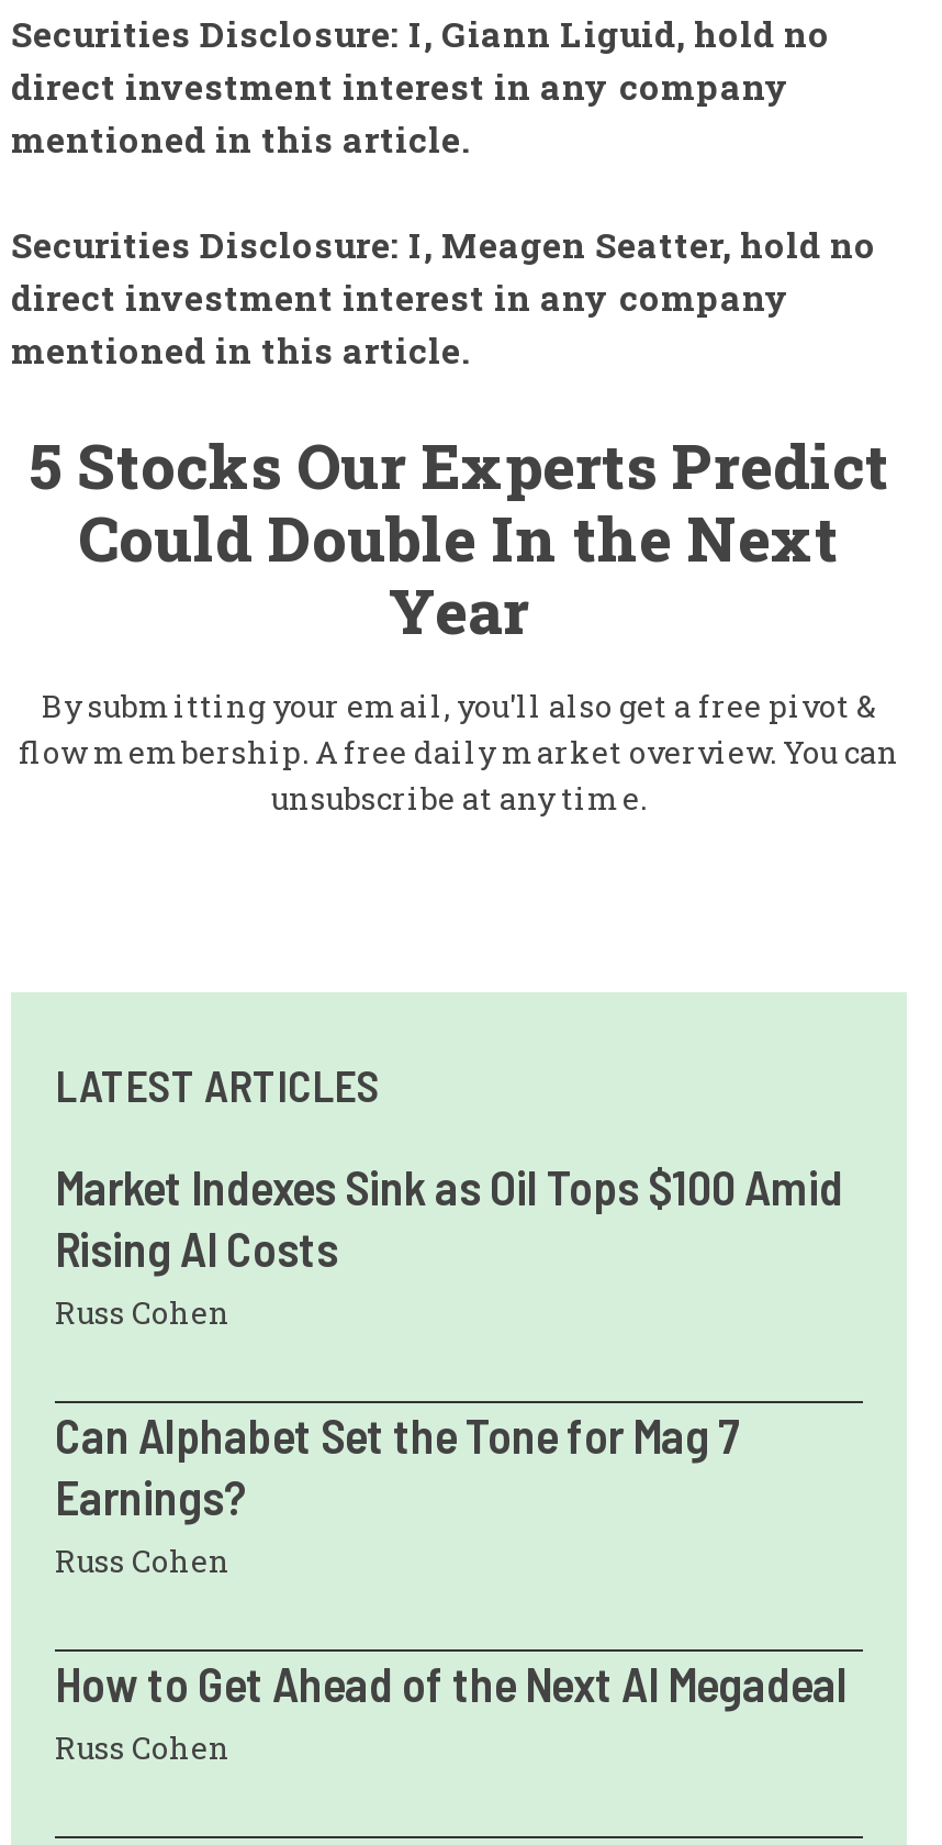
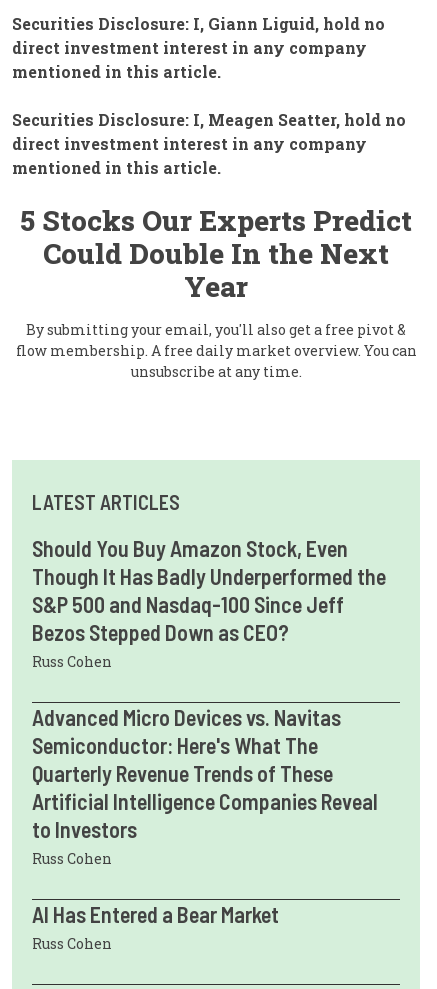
[55,1158,843,1277] Market Indexes Sink as Oil Tops $100 Amid | Rising AI Costs -> [32,535,386,645] Should You Buy Amazon Stock, Even | Though It Has Badly Underperformed the | S&P 500 and Nasdaq-100 Since Jeff | Bezos Stepped Down as CEO?
[55,1407,742,1525] Can Alphabet Set the Tone for Mag 7 | Earnings? -> [32,704,378,842] Advanced Micro Devices vs. Navitas | Semiconductor: Here's What The | Quarterly Revenue Trends of These | Artificial Intelligence Companies Reveal | to Investors
[55,1655,848,1712] How to Get Ahead of the Next AI Megadeal -> [32,901,279,927] AI Has Entered a Bear Market

